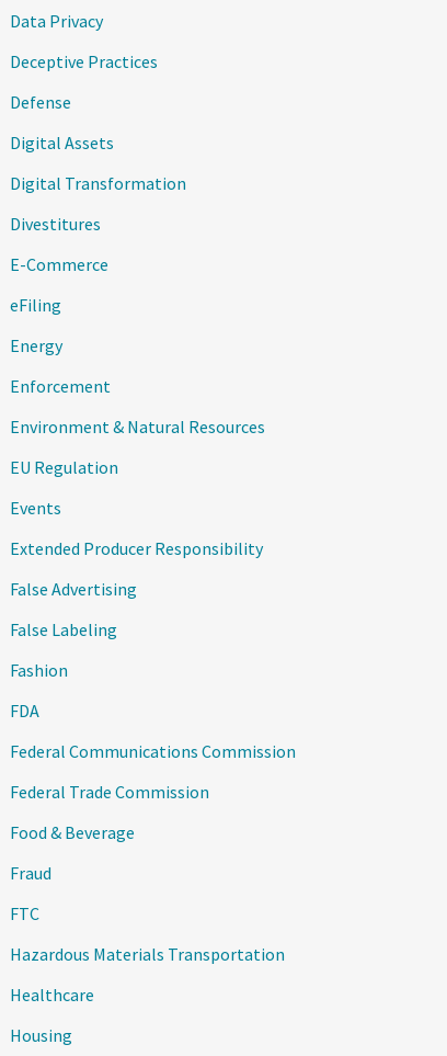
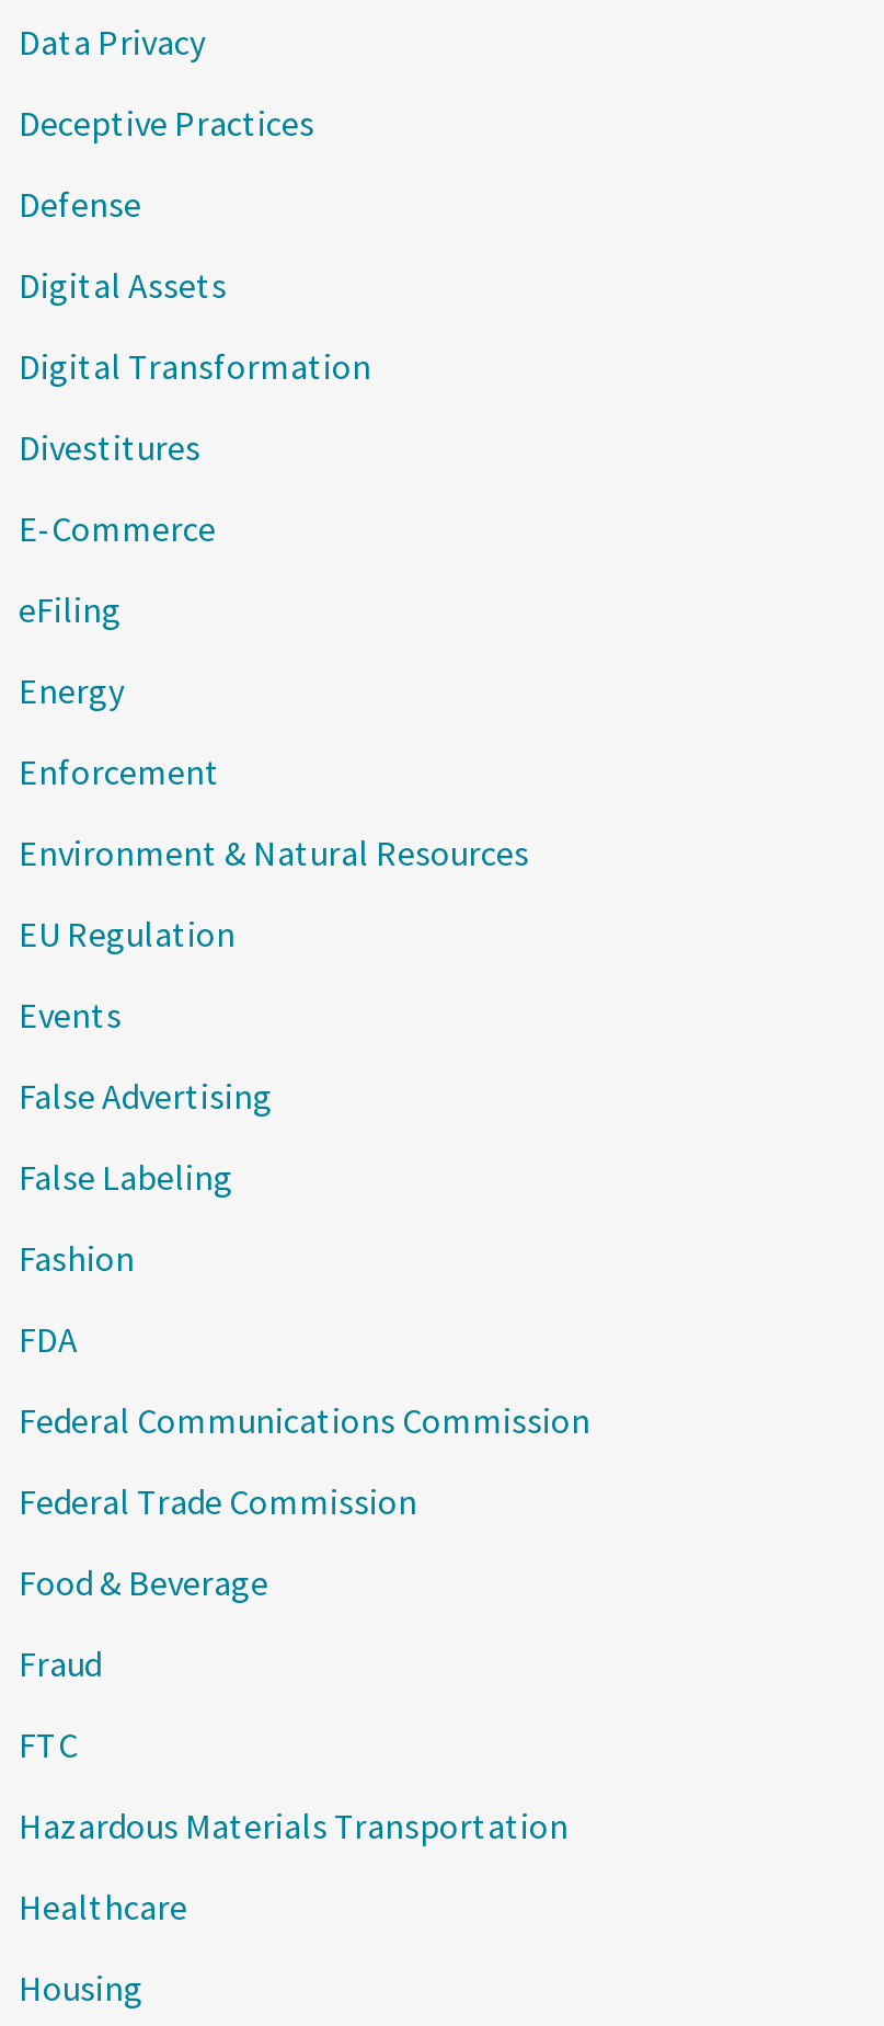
[10,537,263,559] Extended Producer Responsibility -> none

